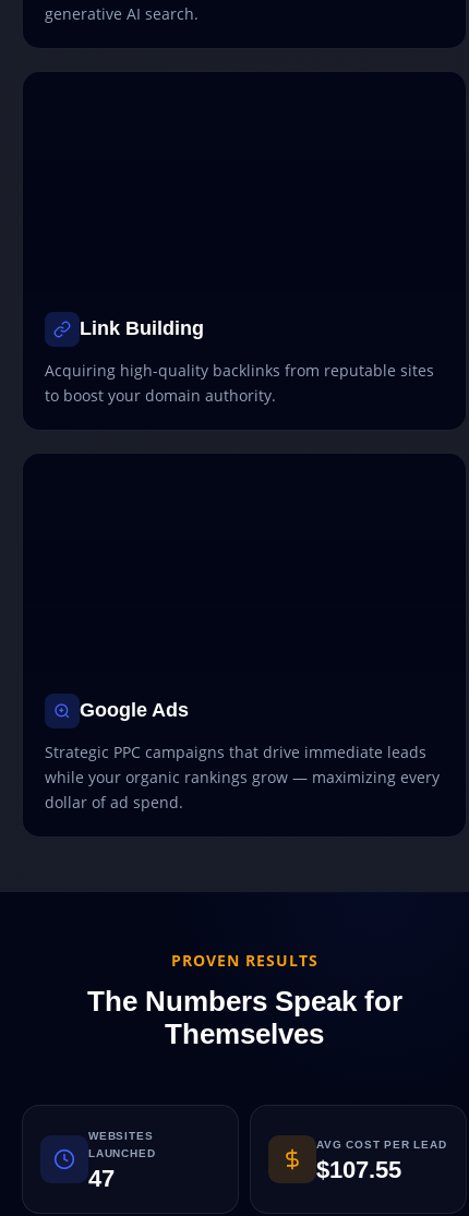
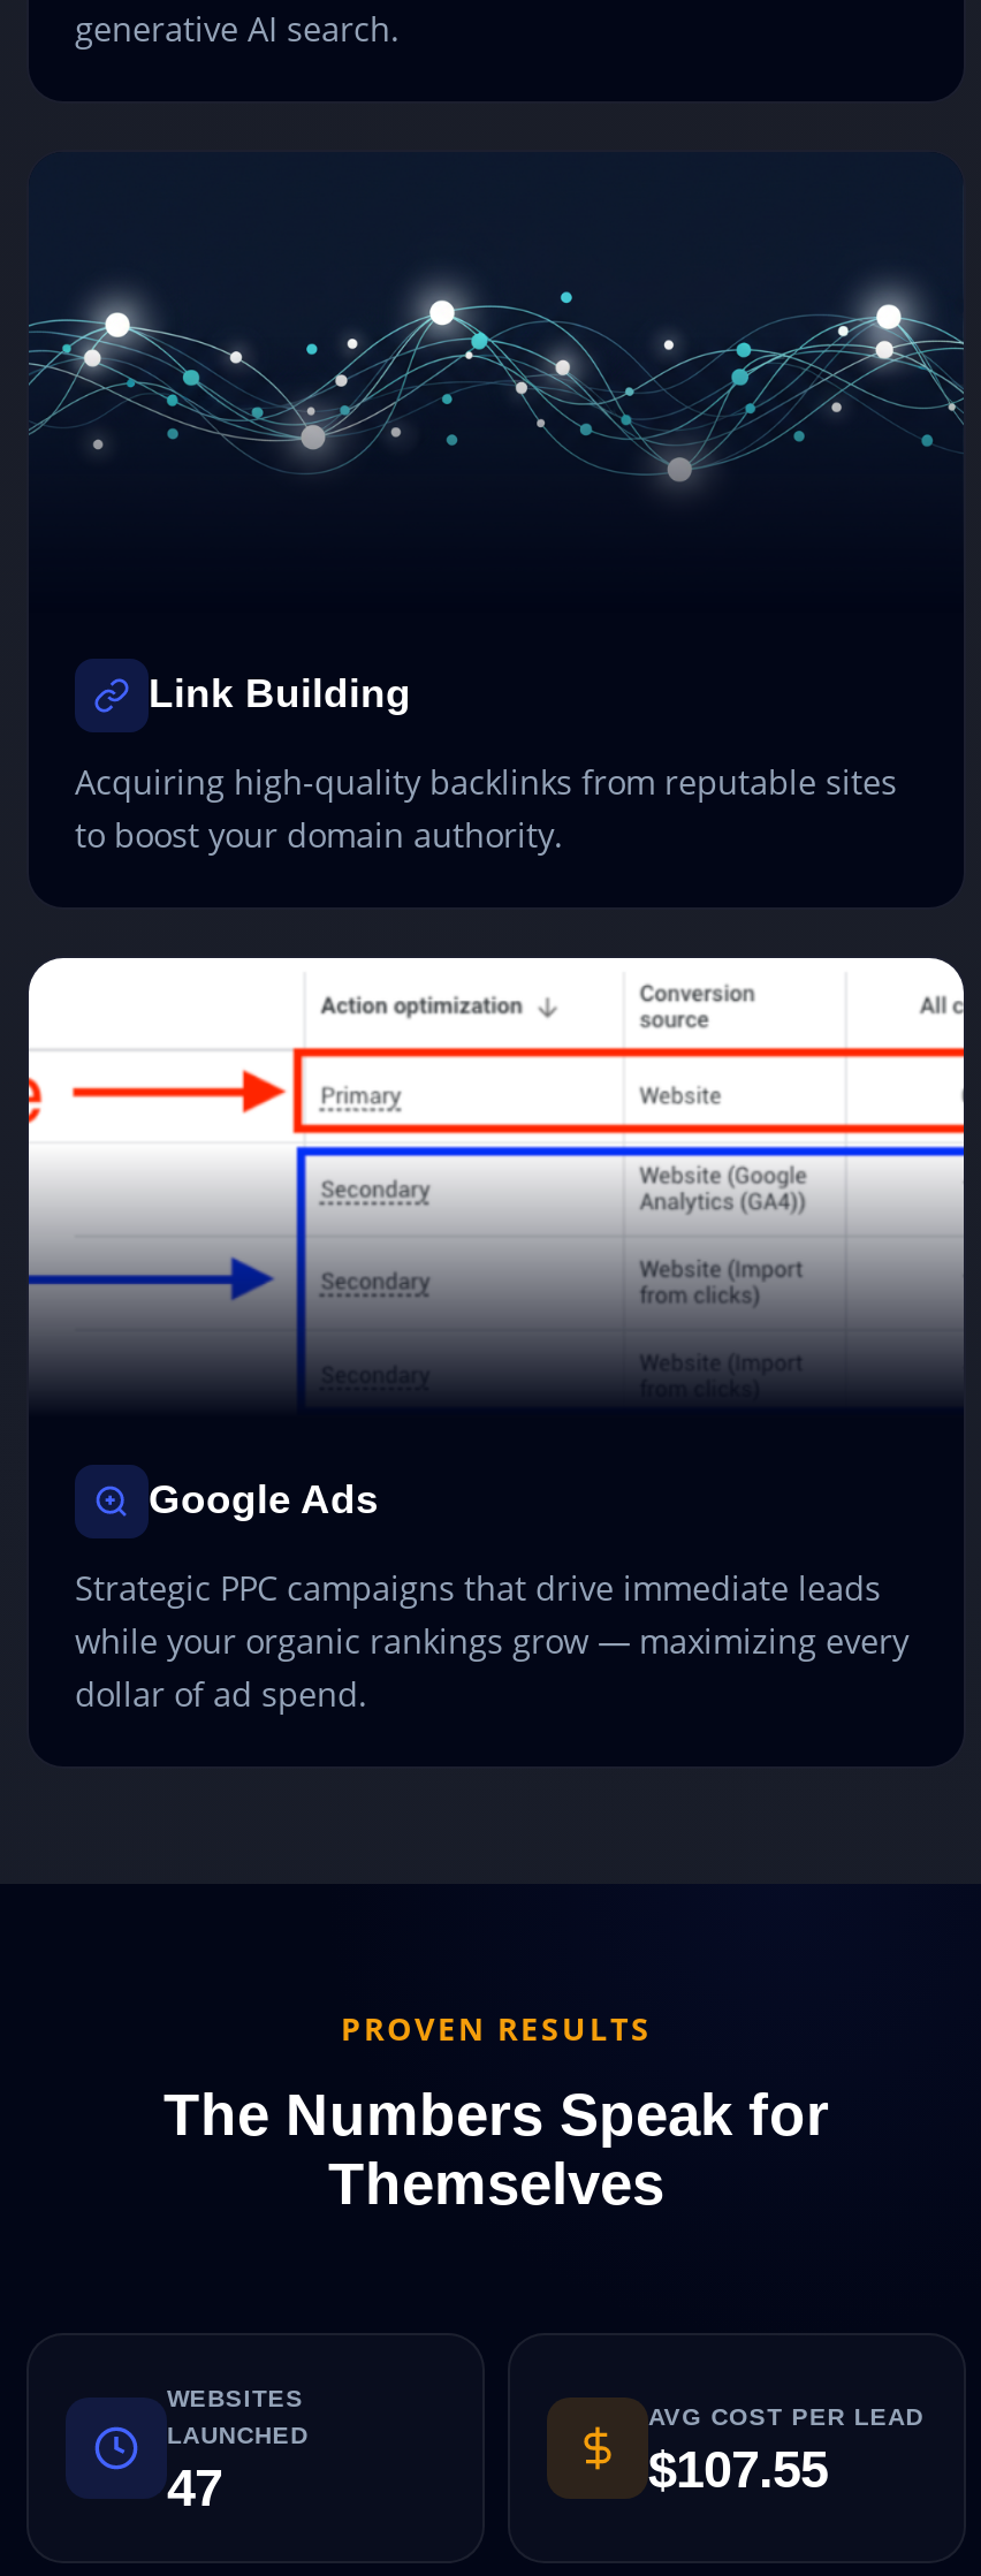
none -> [29,265,964,491] [image]
none -> [26,956,966,1386] [image]

